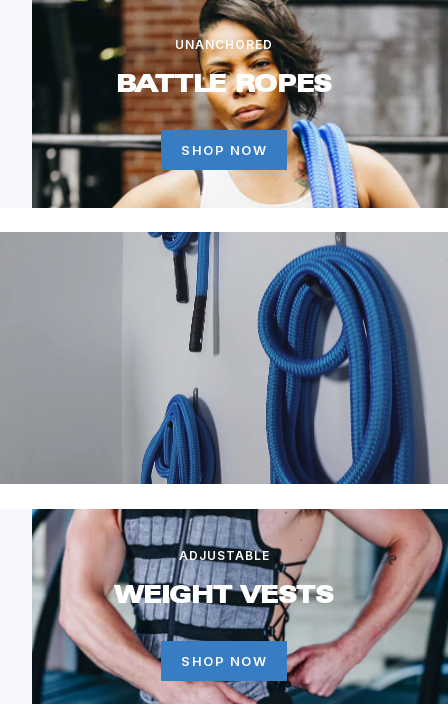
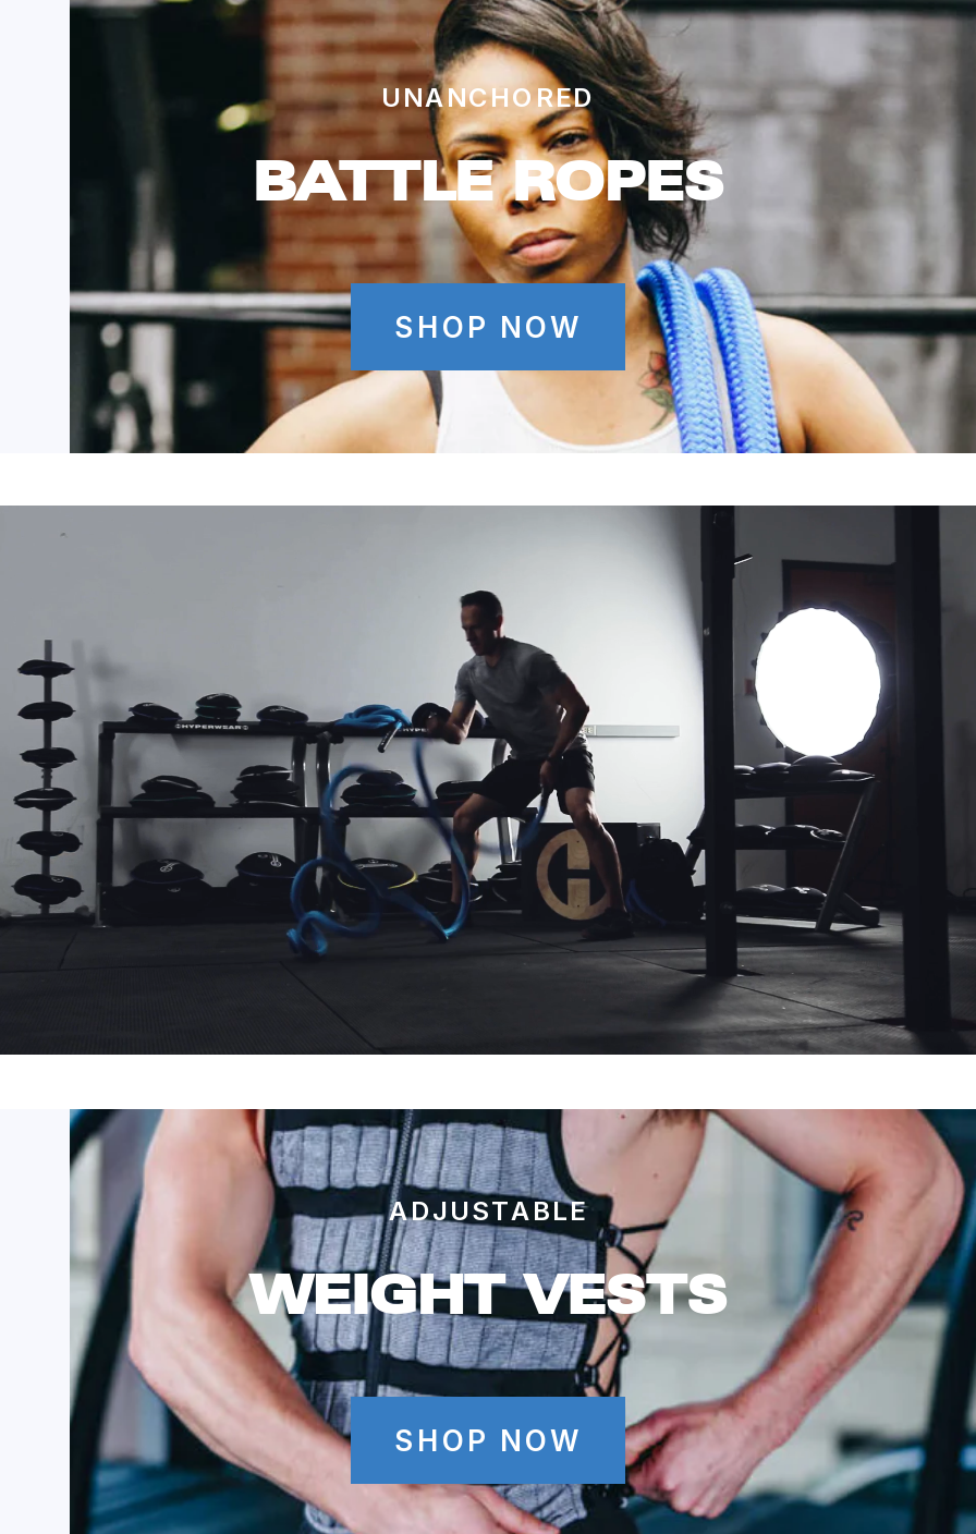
[3,231,445,485] [image] -> [7,503,969,1057] [image]

